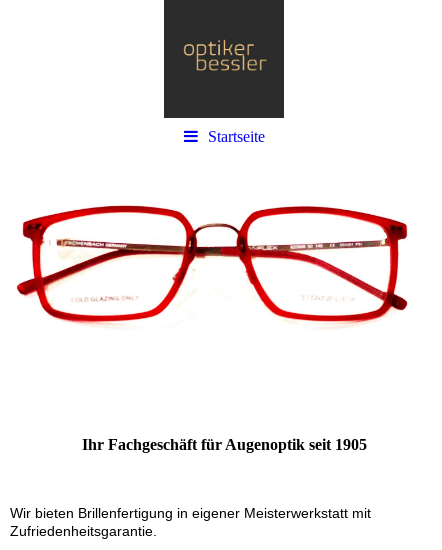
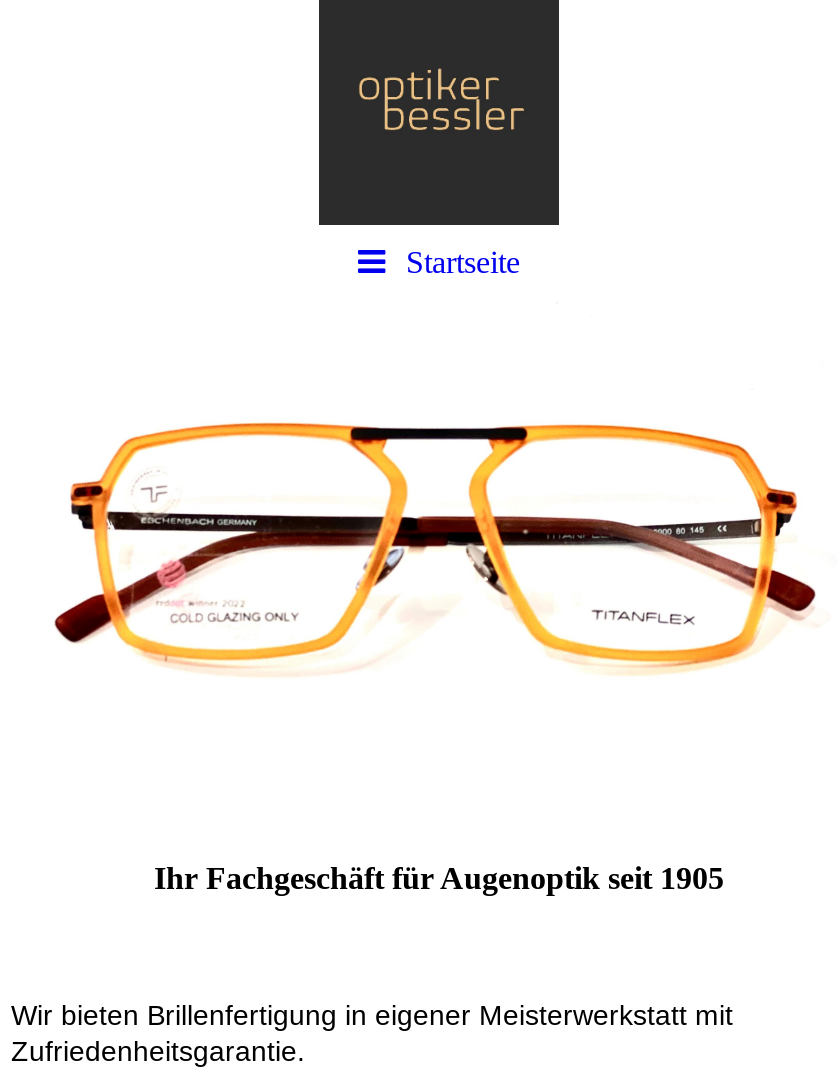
[16,205,412,342] [image] -> [25,401,817,675] [image]

